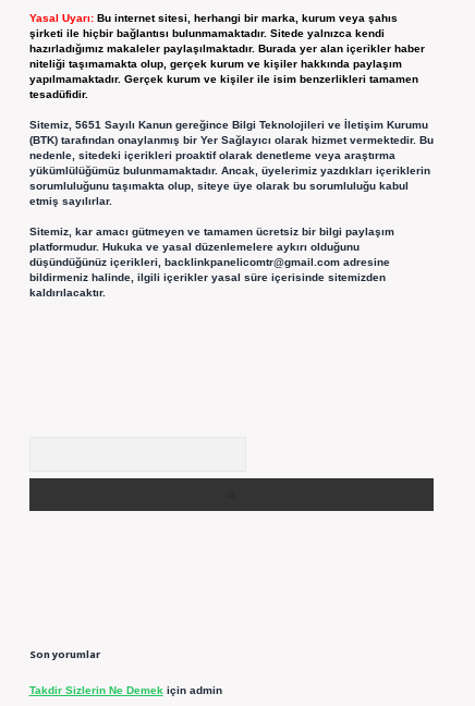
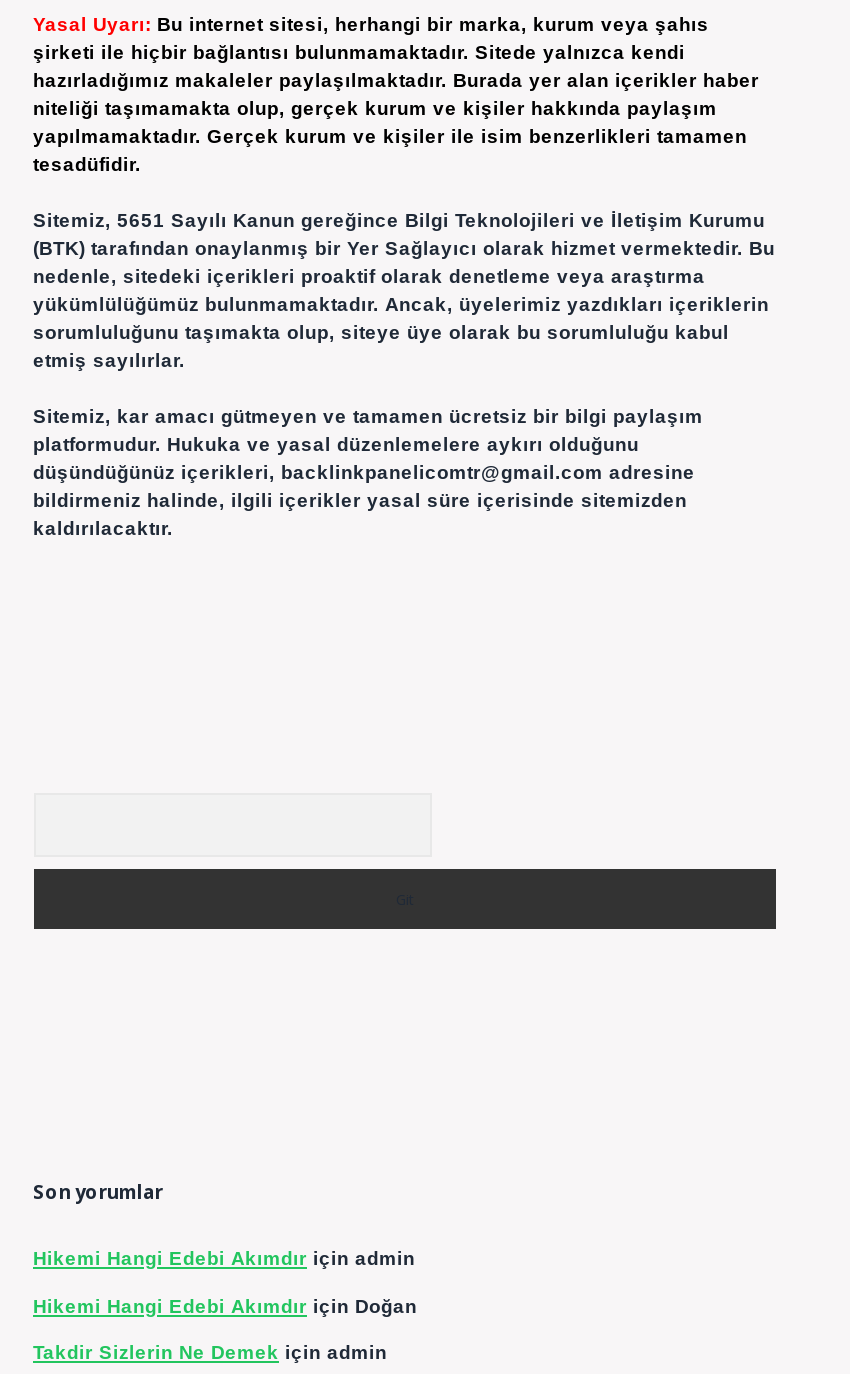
none -> [33,1247,417,1317] Hikemi Hangi Edebi Akımdır için admin | Hikemi Hangi Edebi Akımdır için Doğan

